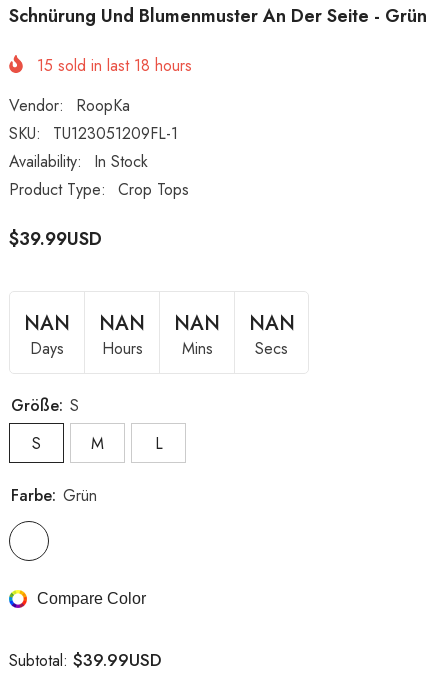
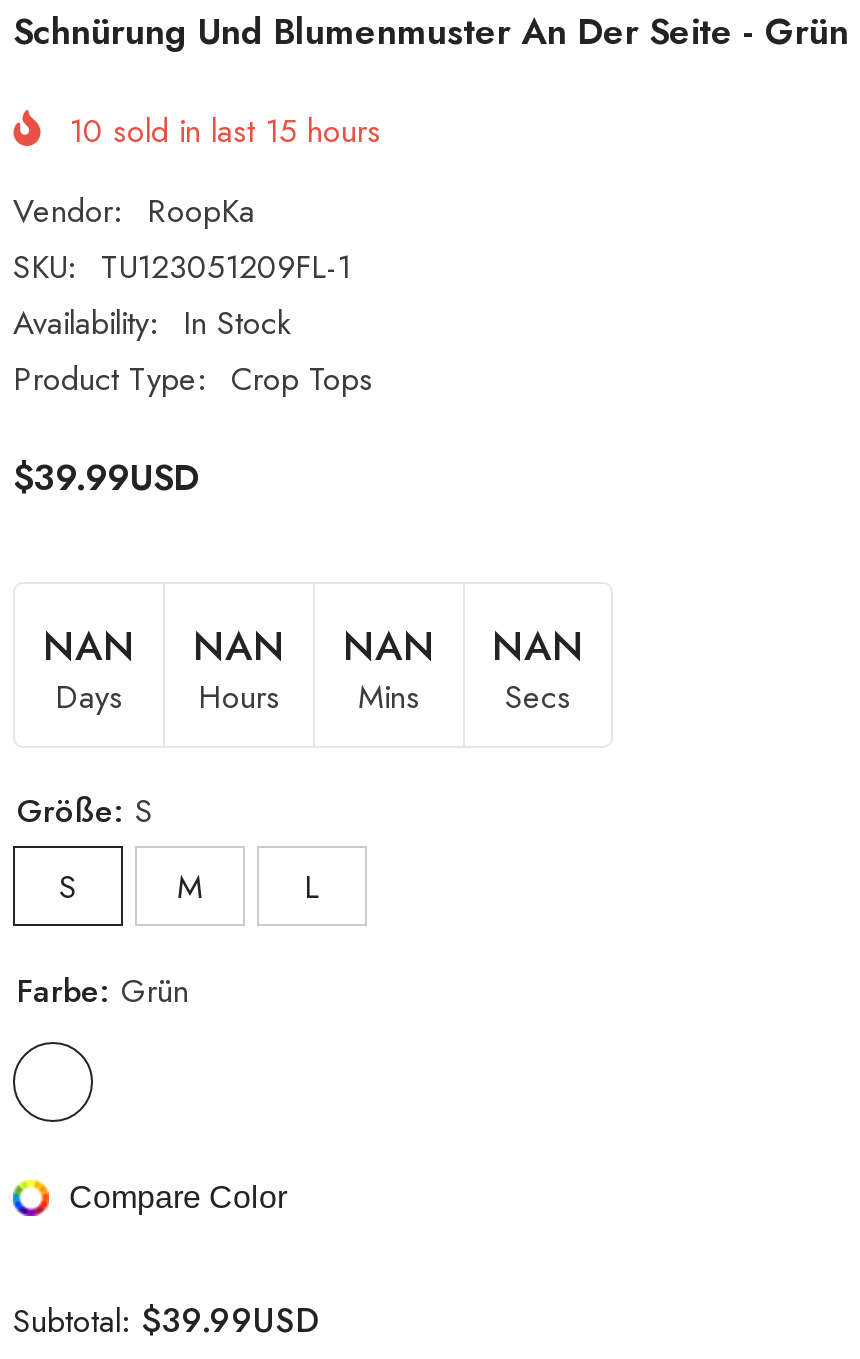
[37,54,192,77] 15 sold in last 18 hours -> [69,109,381,155] 10 sold in last 15 hours

